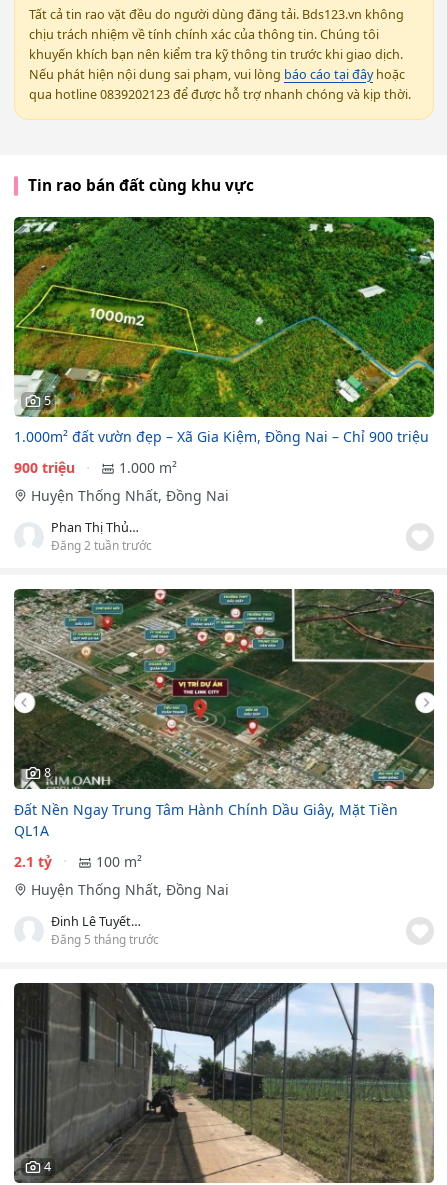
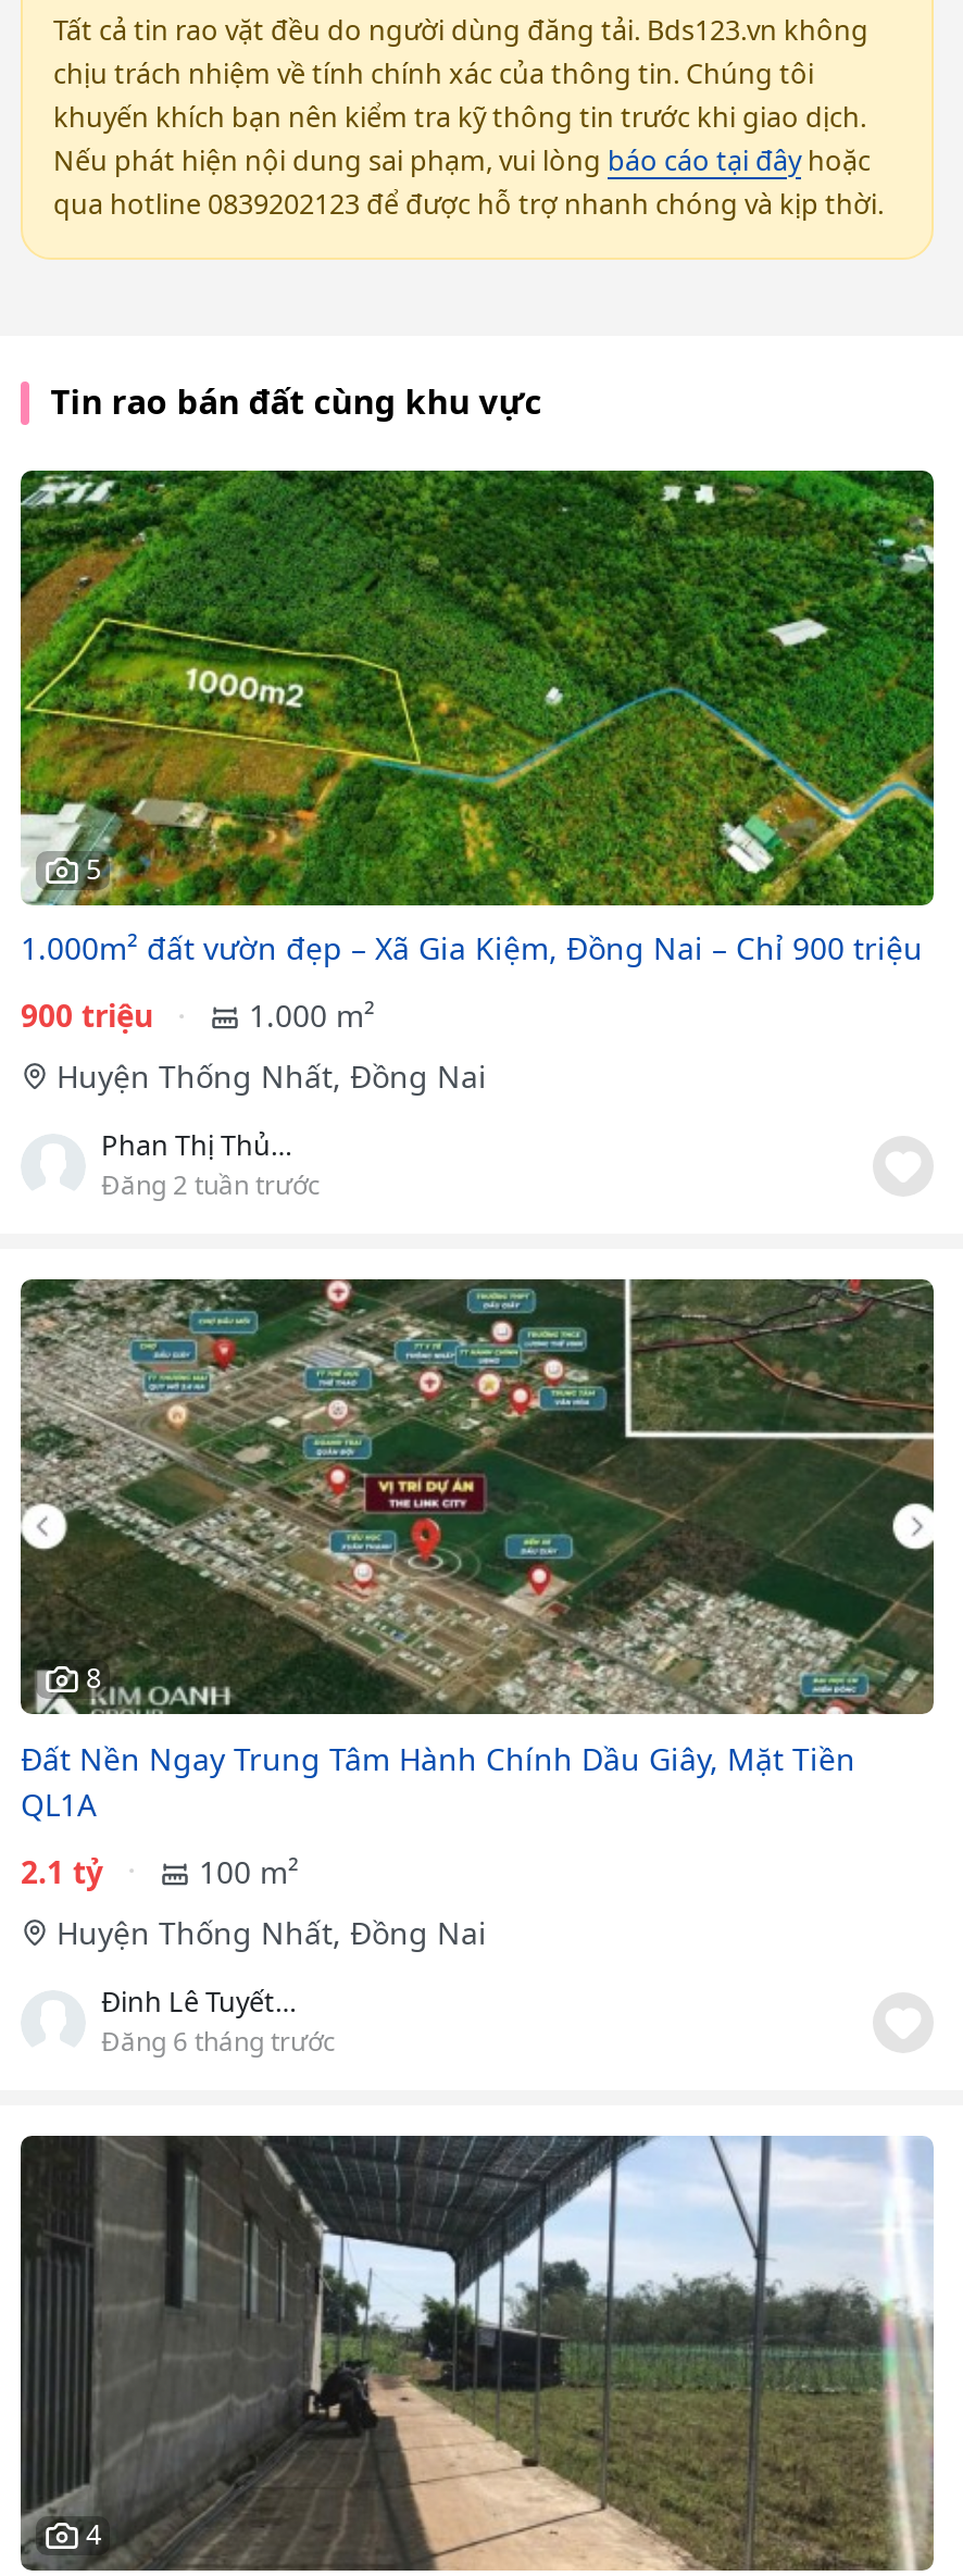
[51,931,159,947] Đăng 5 tháng trước -> [101,2022,336,2057] Đăng 6 tháng trước

